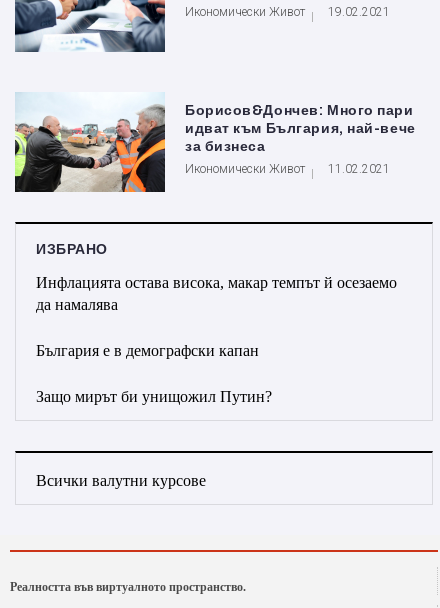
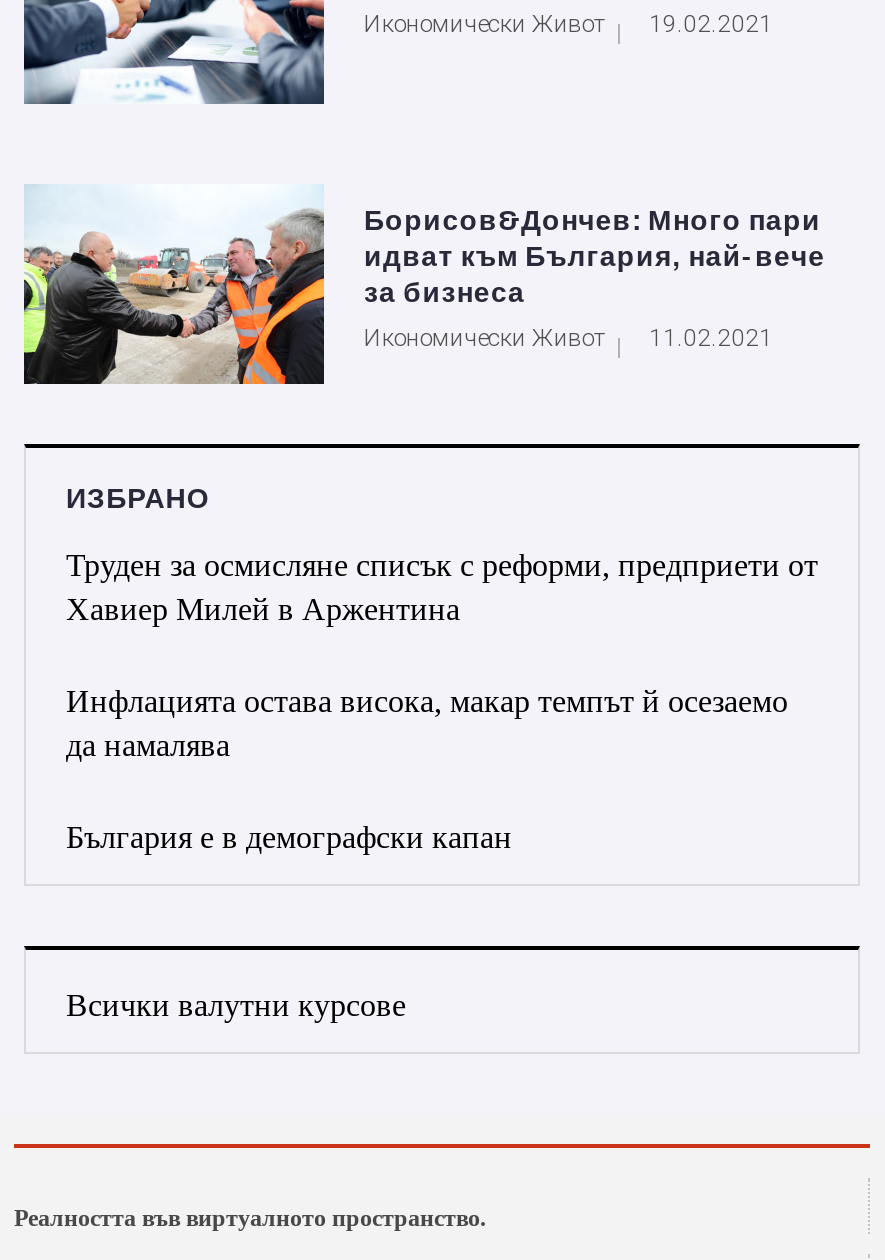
none -> [66,547,818,625] Труден за осмисляне списък с реформи, предприети от | Хавиер Милей в Аржентина
moved [36,274,397,359] -> [66,683,788,853]: Инфлацията остава висока, макар темпът й осезаемо | да намалява | България е в демографски капан
[36,388,272,405] Защо мирът би унищожил Путин? -> none

